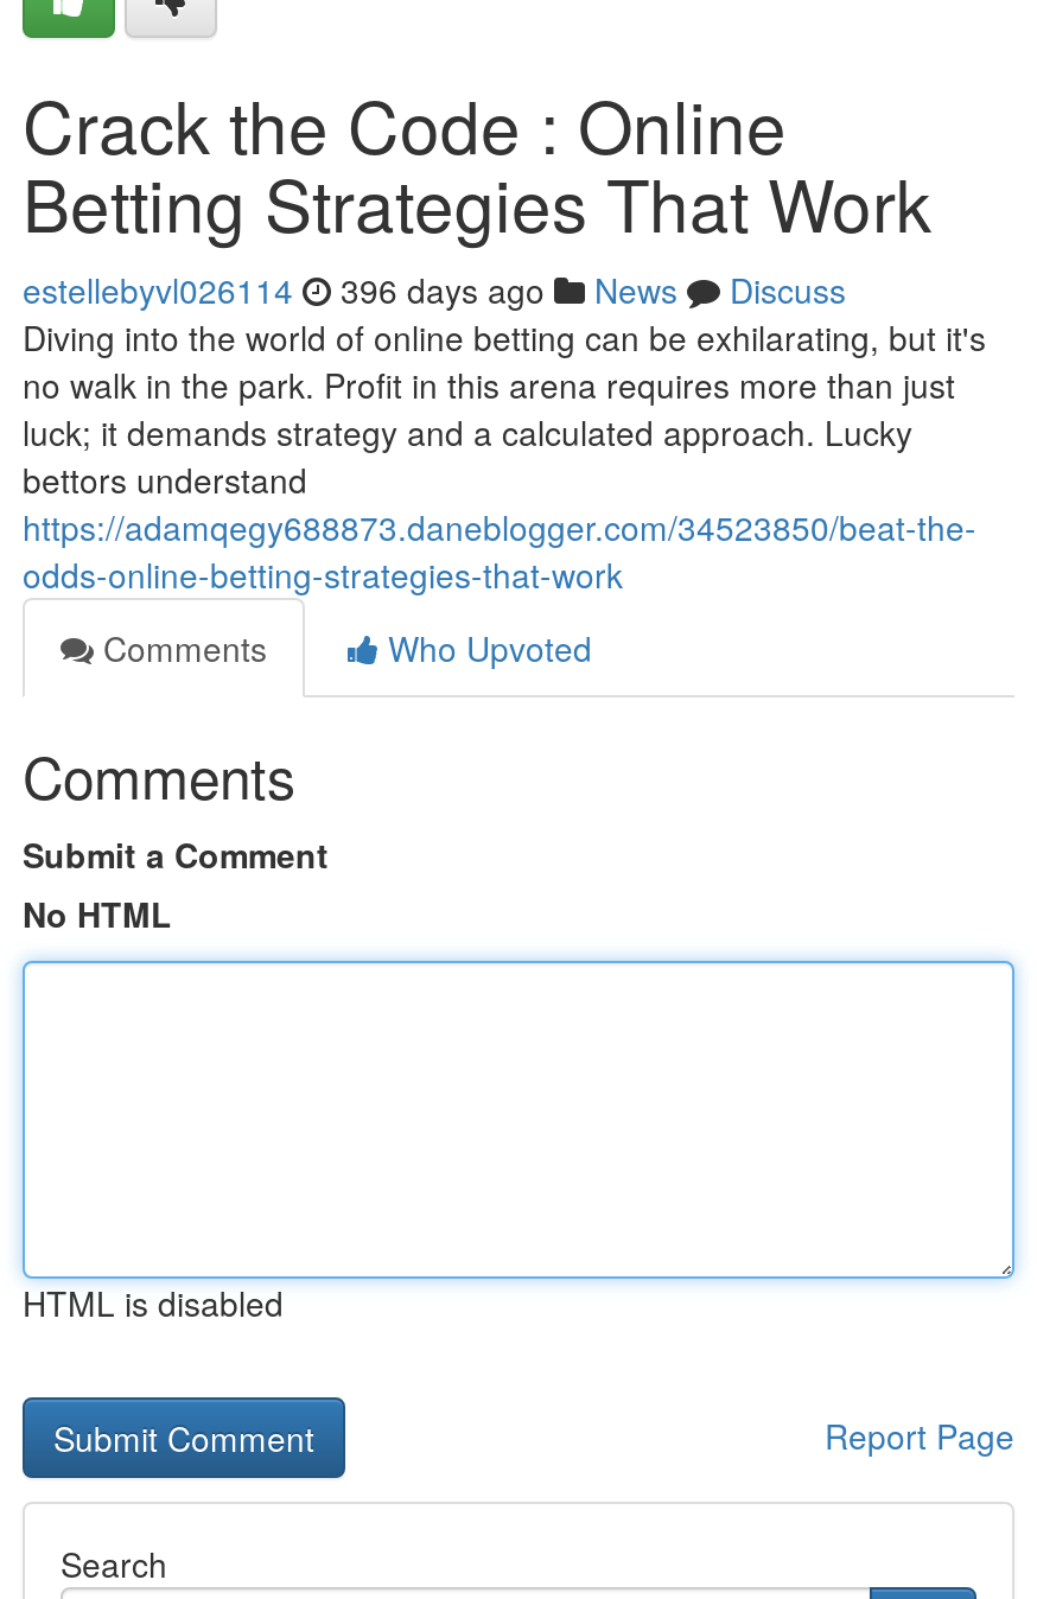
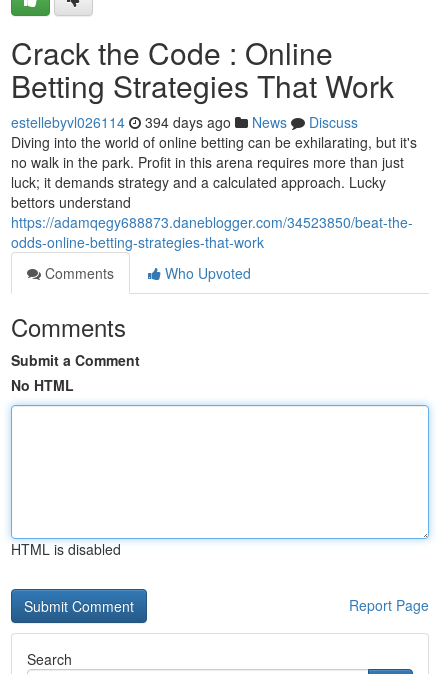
[23,266,846,313] estellebyvl026114 396 days ago News Discuss -> [11,112,358,132] estellebyvl026114 394 days ago News Discuss

